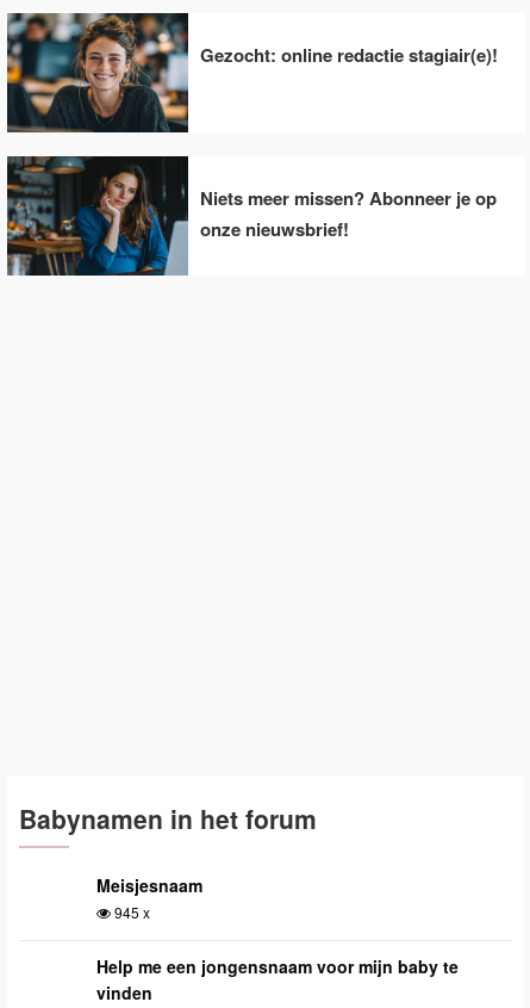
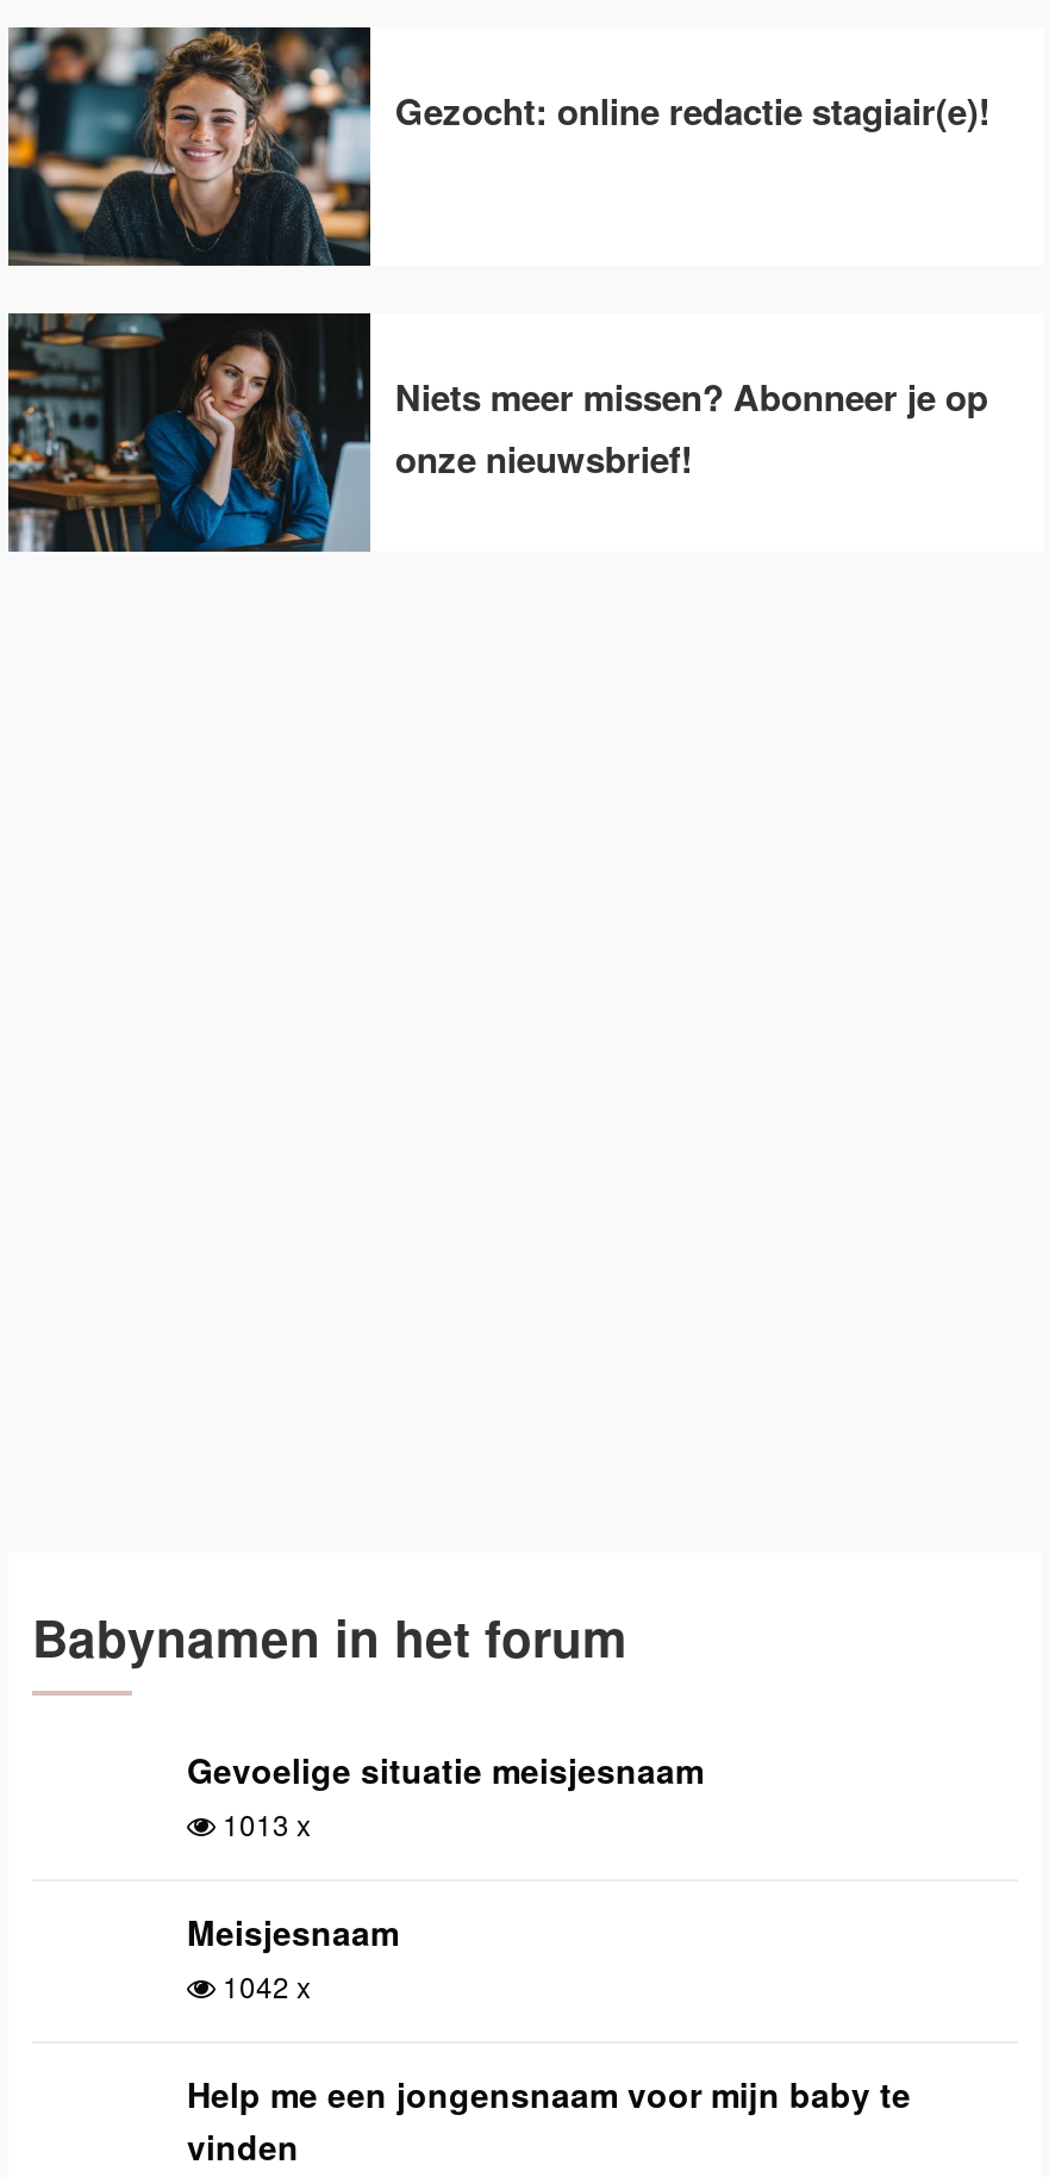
none -> [187,1746,704,1843] Gevoelige situatie meisjesnaam | 1013 x
[111,902,150,922] 945 x -> [216,1965,311,2005] 1042 x

